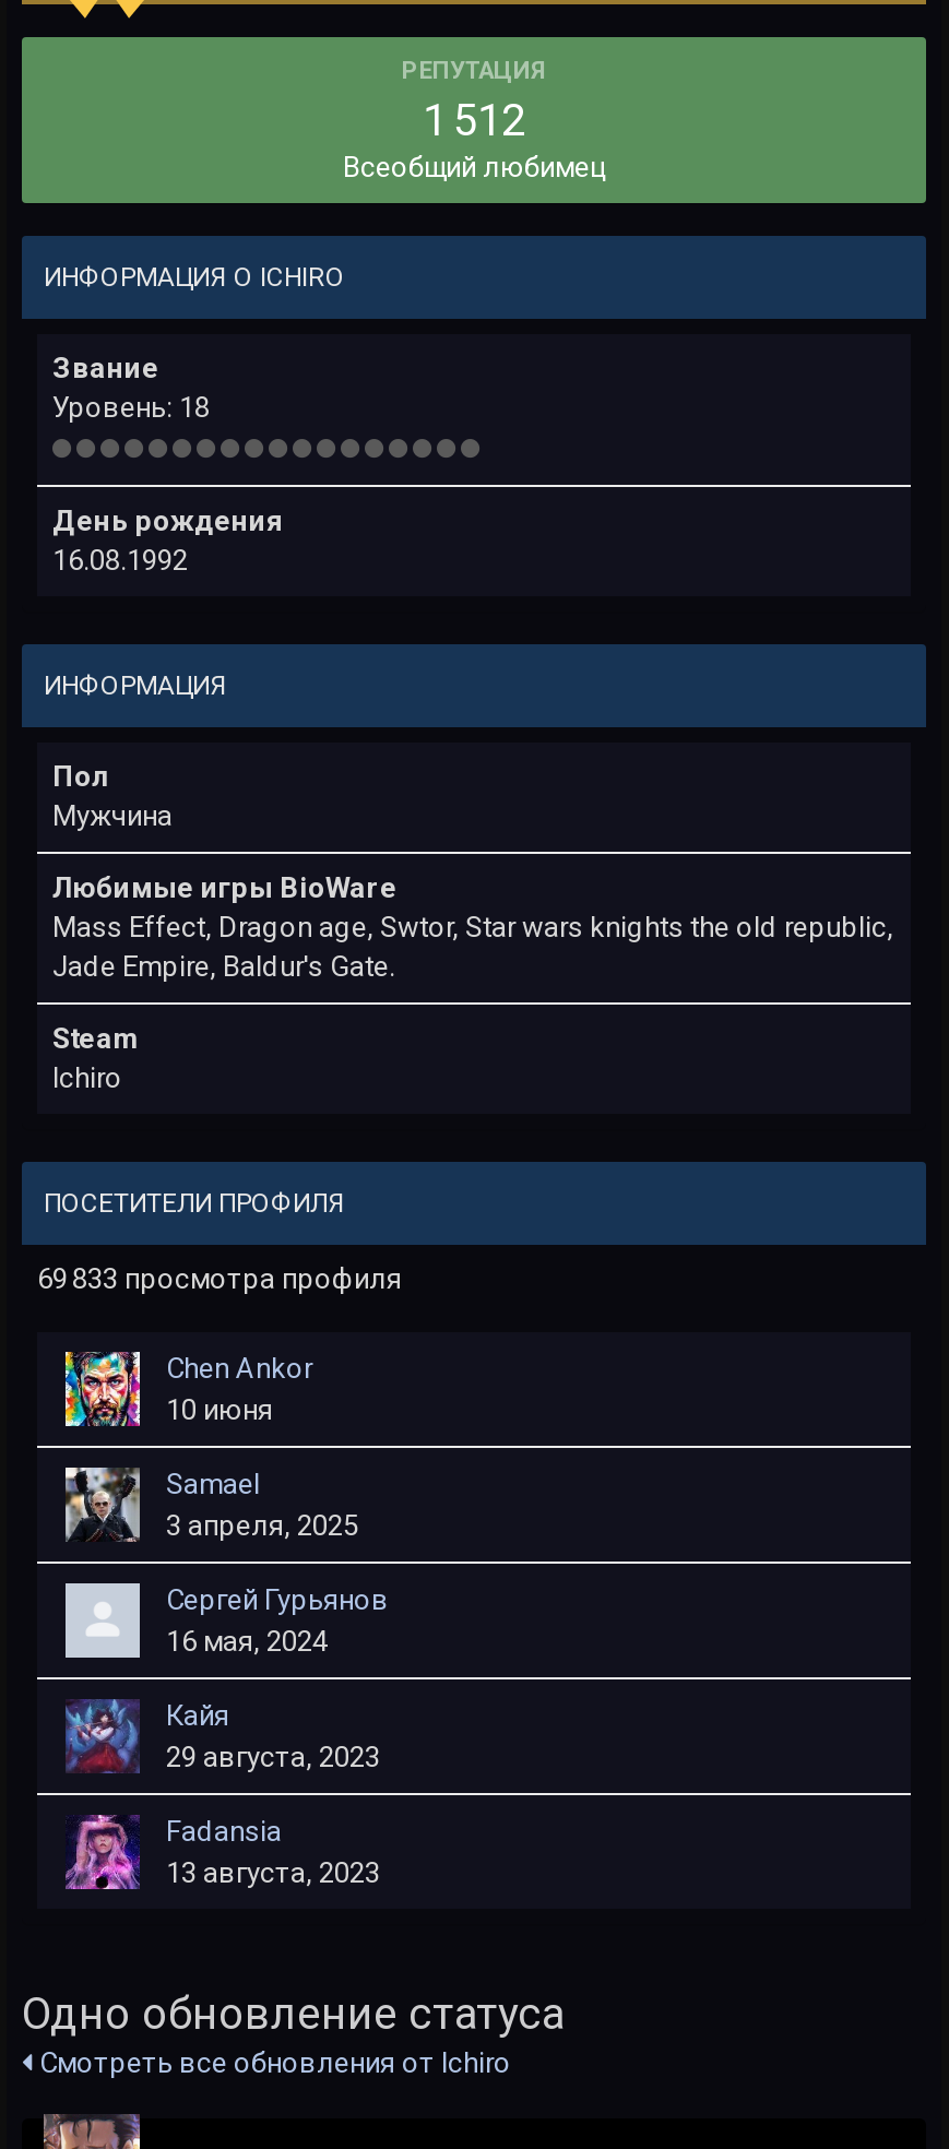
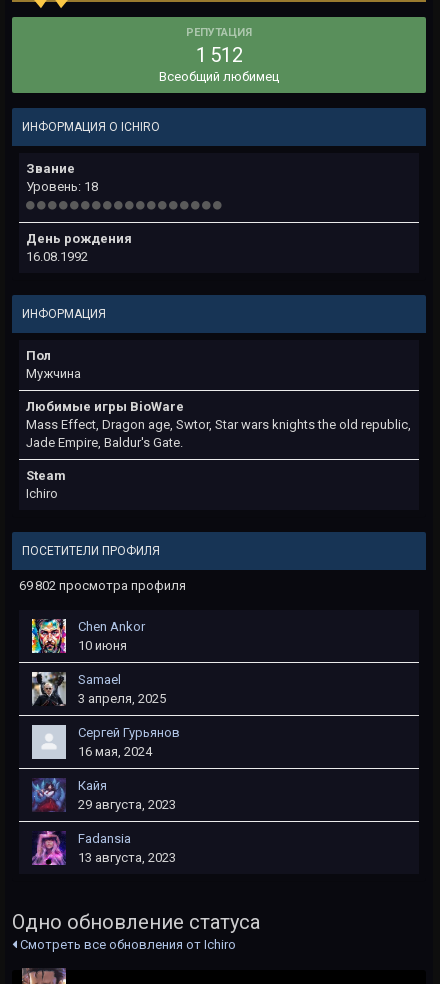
[37,1262,402,1295] 69 833 просмотра профиля -> [19,578,186,593] 69 802 просмотра профиля

